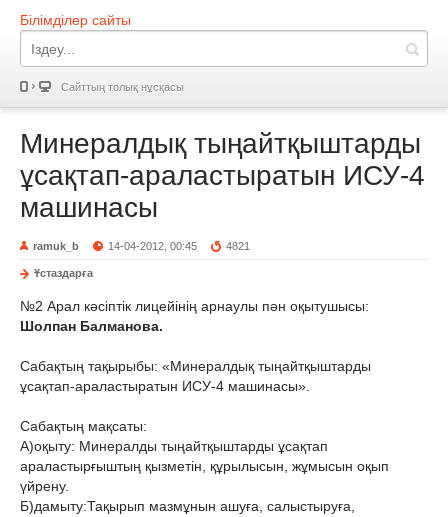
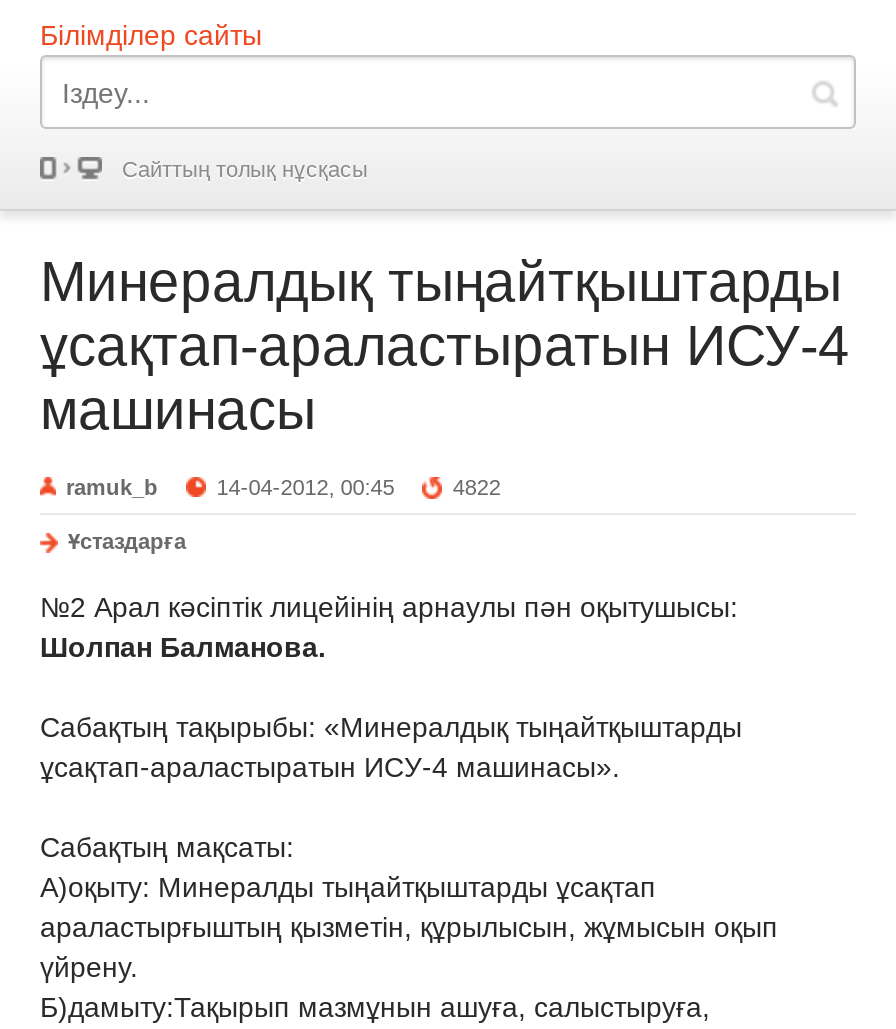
[226,240,250,252] 4821 -> [453,475,501,499] 4822

